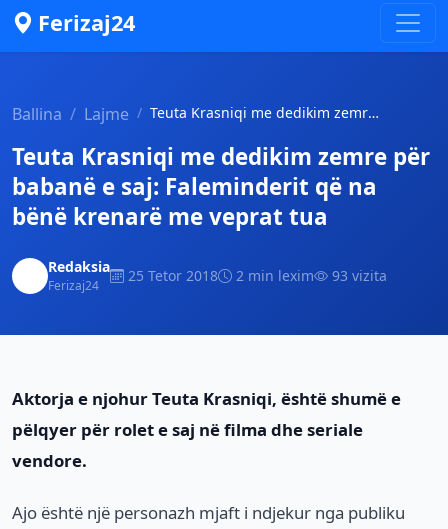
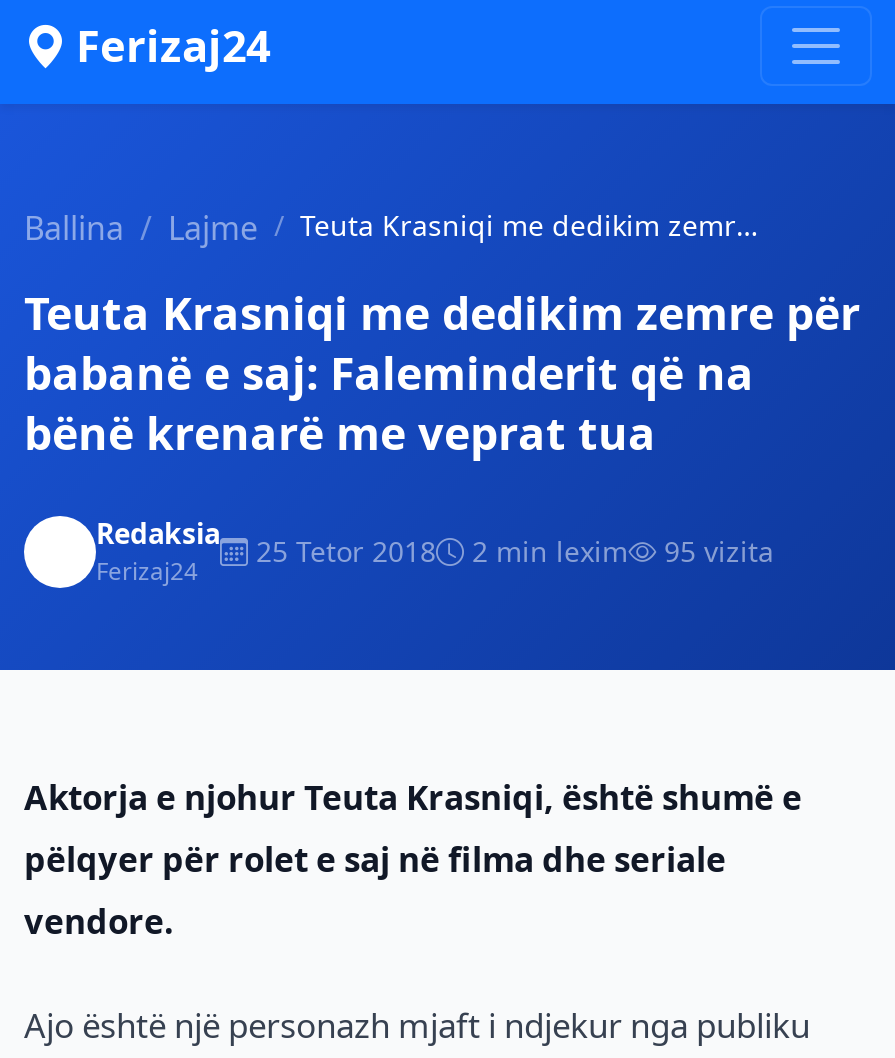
[48,257,387,285] Redaksia 25 Tetor 2018 2 min lexim 93 vizita -> [96,514,774,570] Redaksia 25 Tetor 2018 2 min lexim 95 vizita

